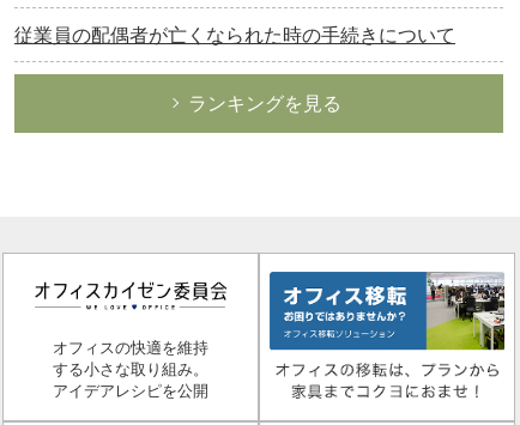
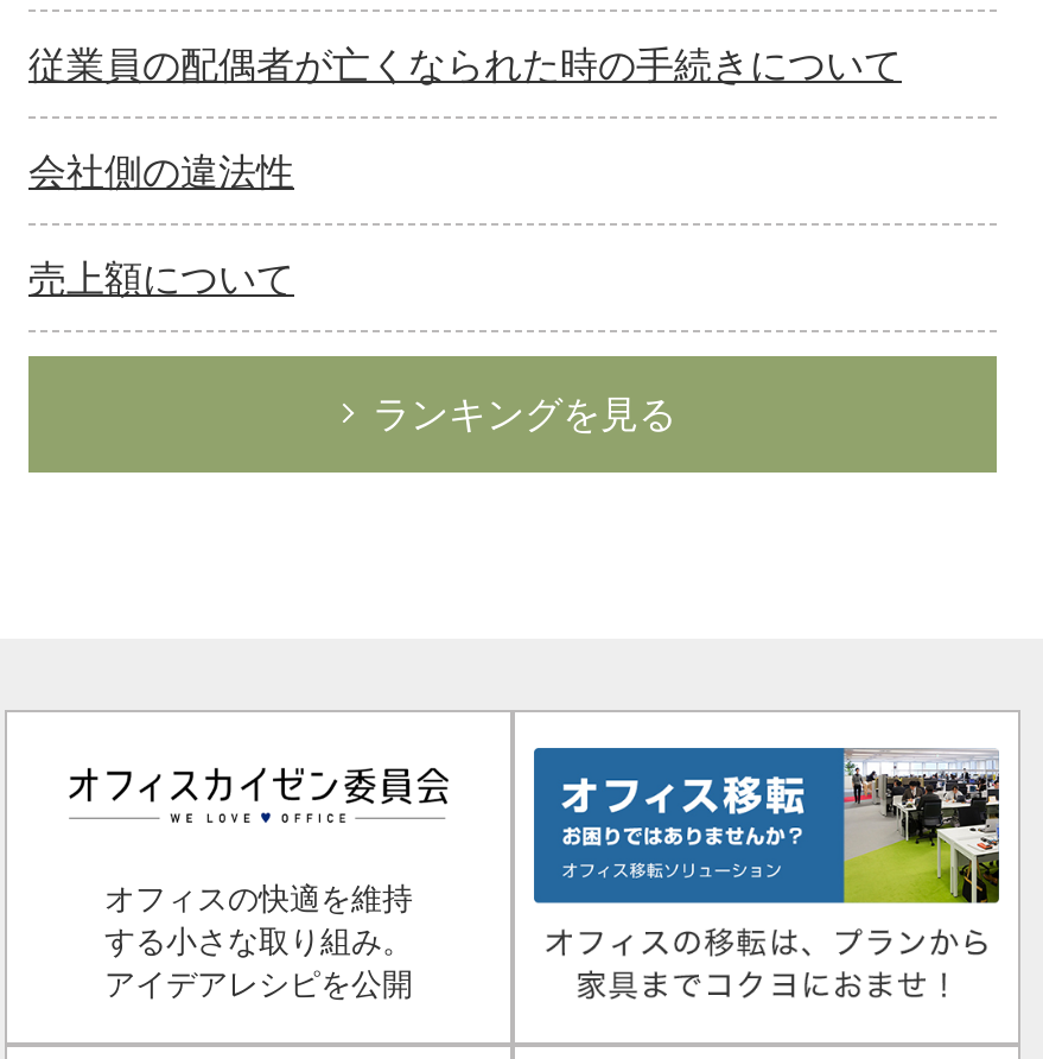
none -> [28,146,294,300] 会社側の違法性 | 売上額について

